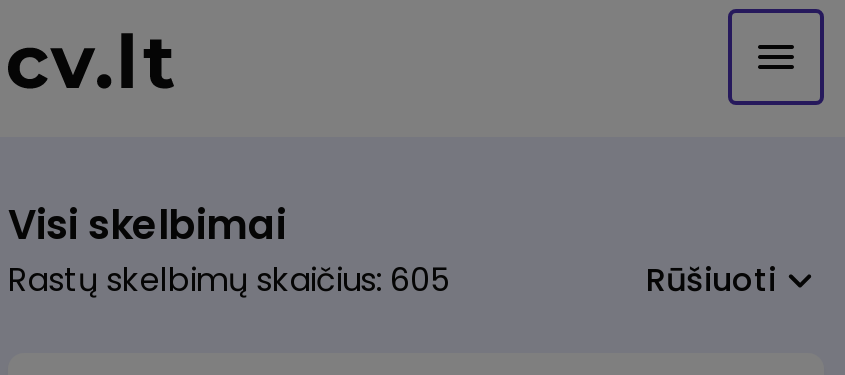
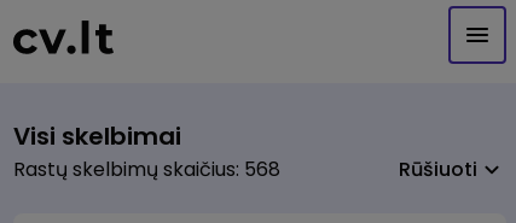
[8,257,450,303] Rastų skelbimų skaičius: 605 -> [13,155,280,183] Rastų skelbimų skaičius: 568

